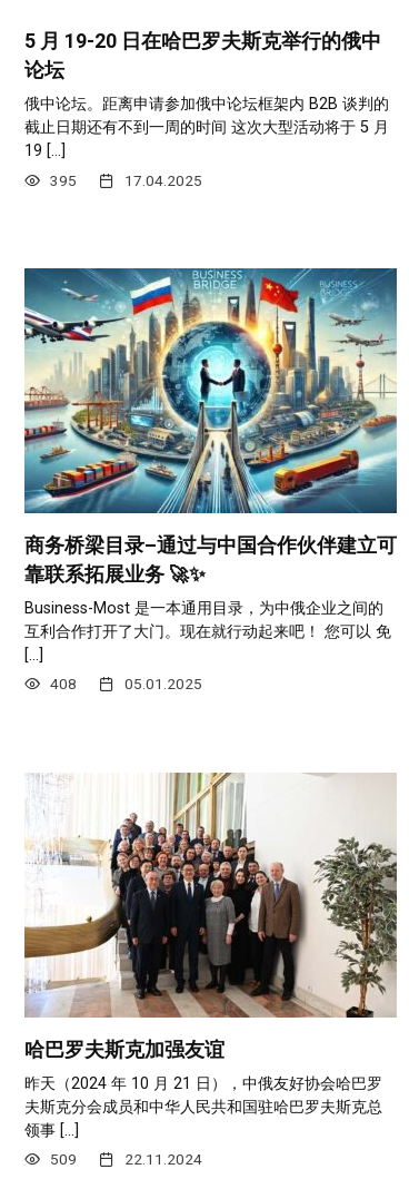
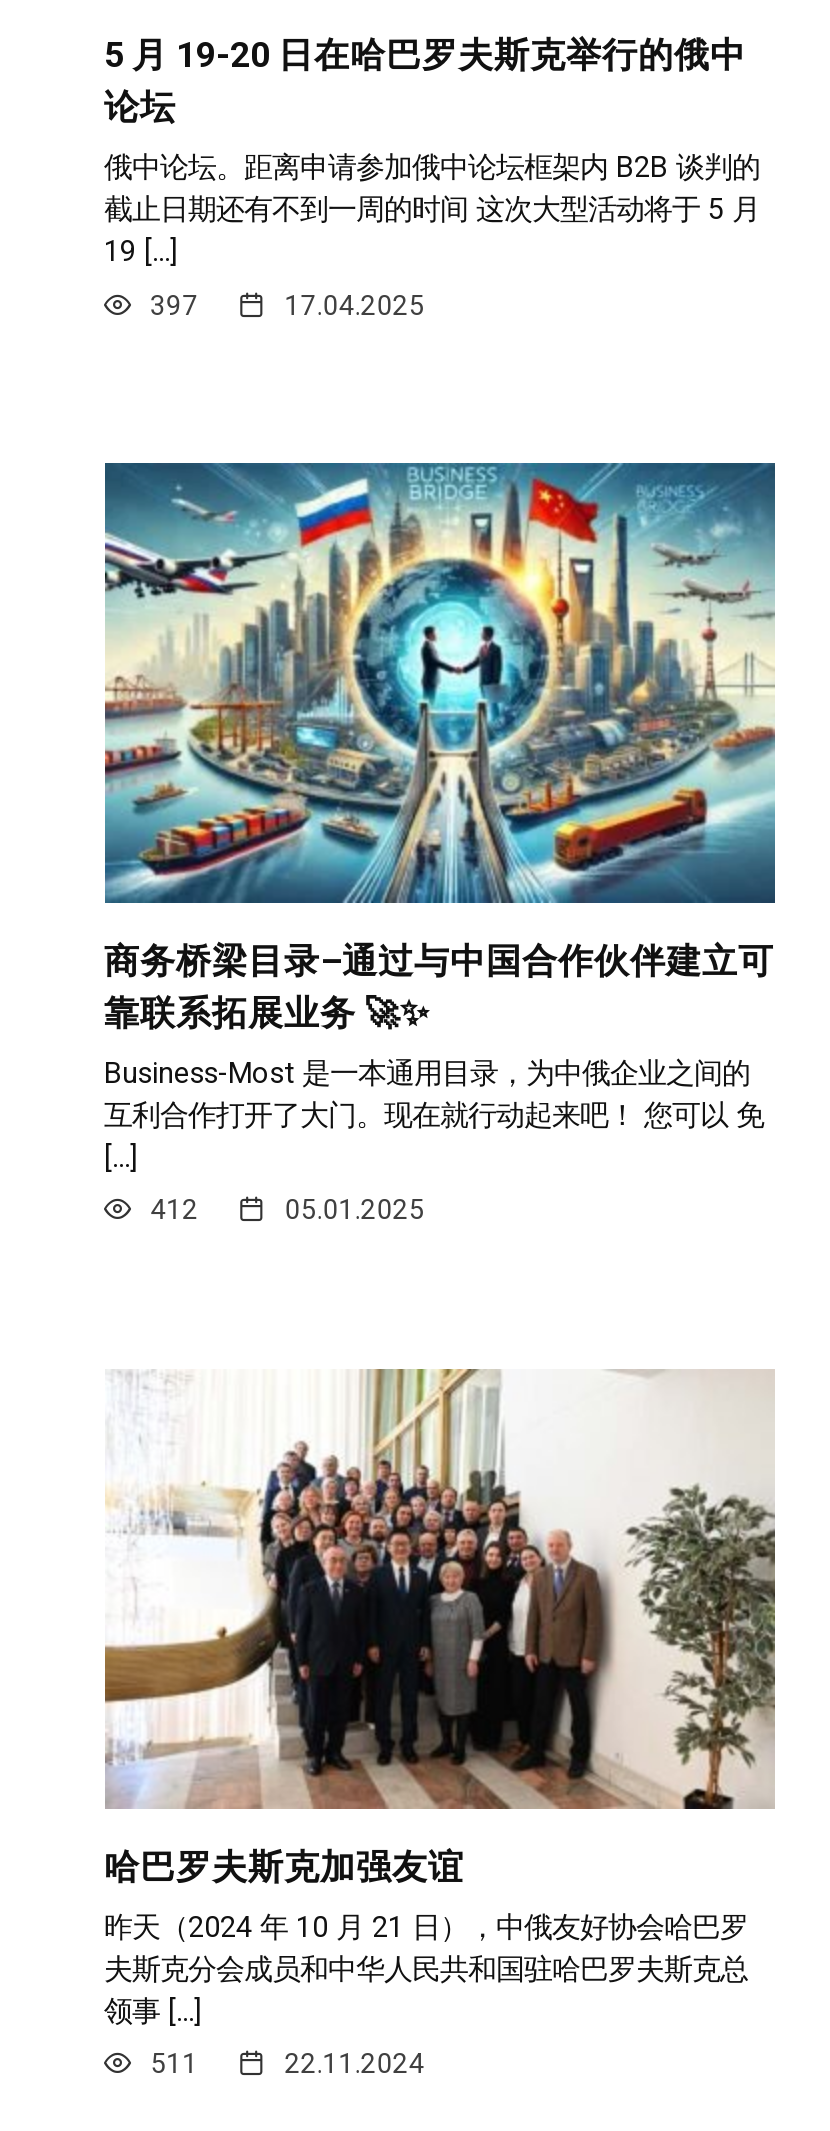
[50,171,76,189] 395 -> [150,288,198,320] 397
[50,675,76,693] 408 -> [150,1194,198,1226] 412
[50,1150,76,1168] 509 -> [150,2048,198,2080] 511

